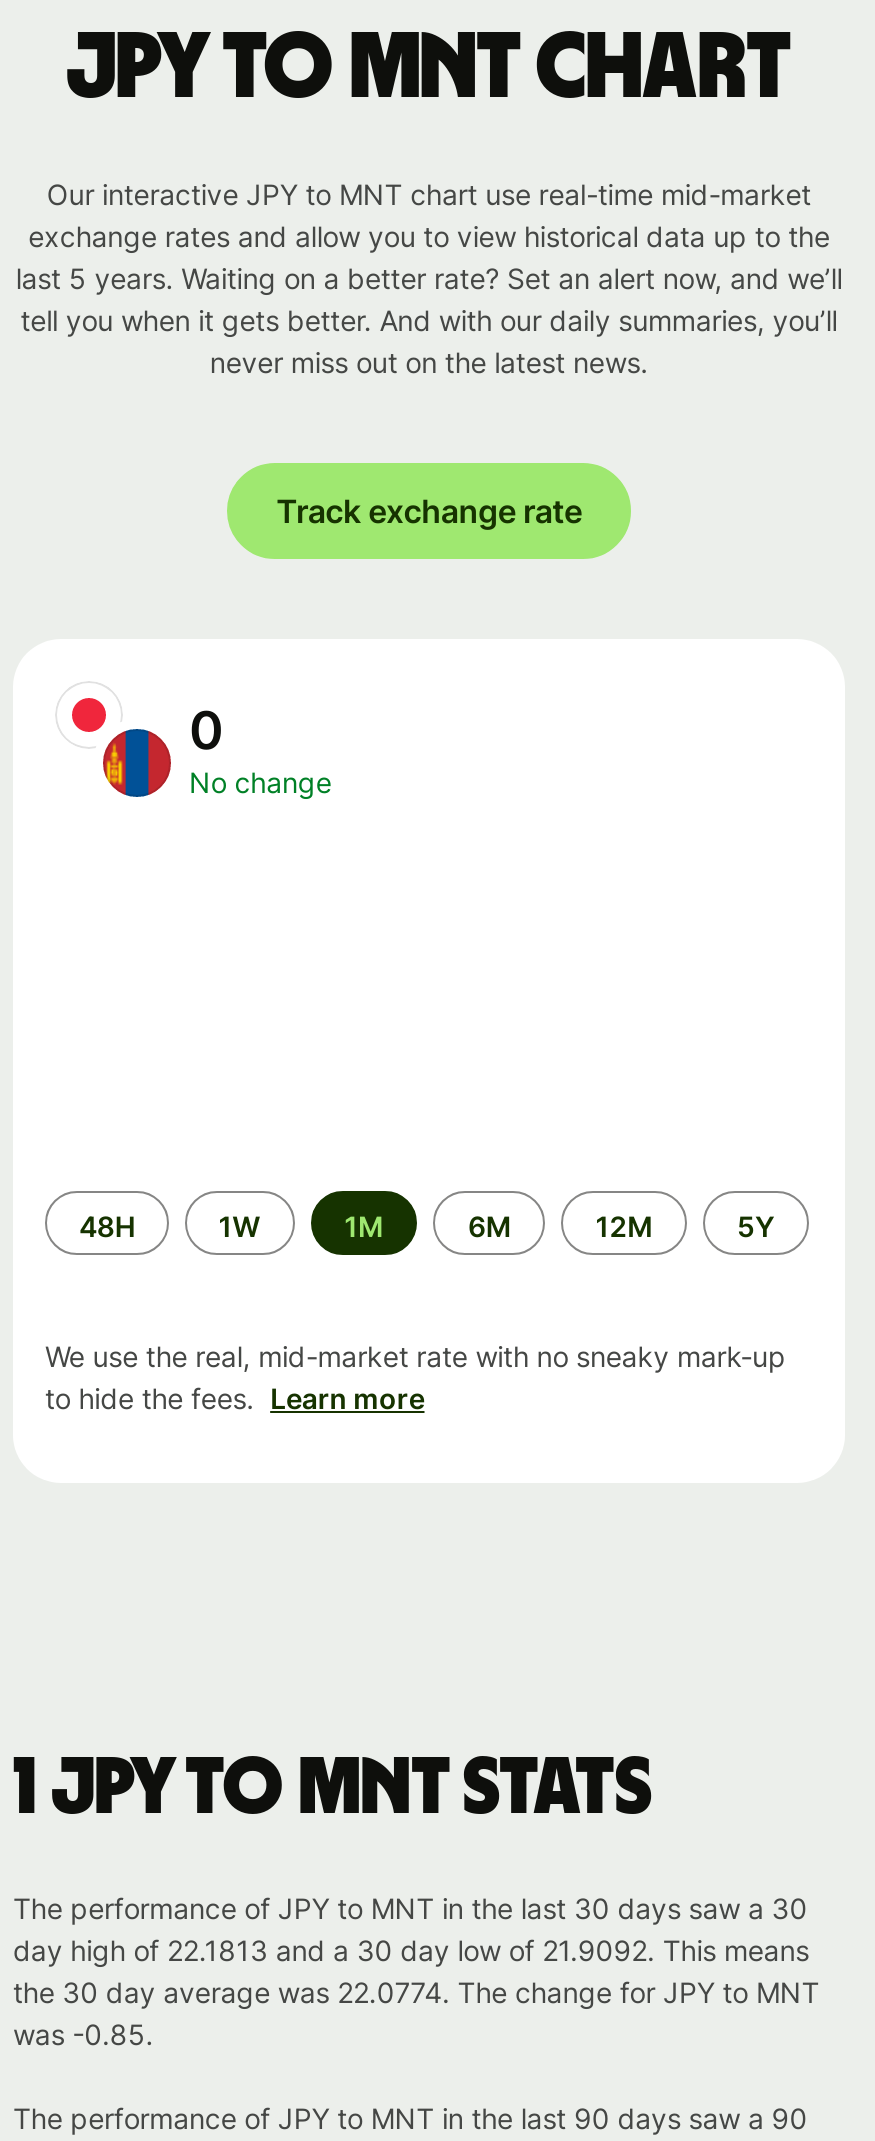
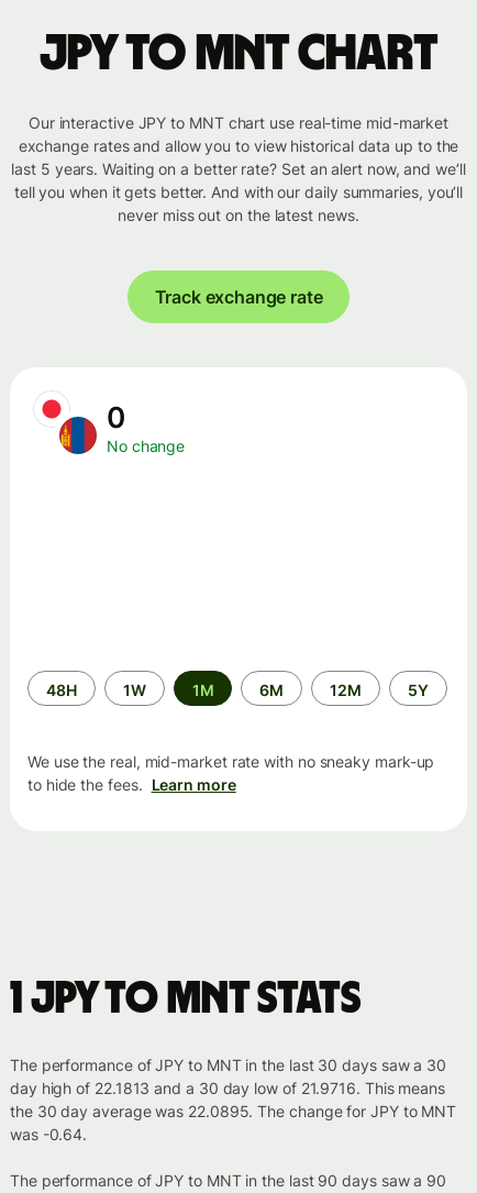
[13,1933,809,1967] day high of 22.1813 and a 30 day low of 21.9092. This means -> [10,1079,445,1097] day high of 22.1813 and a 30 day low of 21.9716. This means
[13,1975,819,2009] the 30 day average was 22.0774. The change for JPY to MNT -> [10,1102,456,1121] the 30 day average was 22.0895. The change for JPY to MNT
[13,2017,153,2051] was -0.85. -> [10,1125,87,1144] was -0.64.

